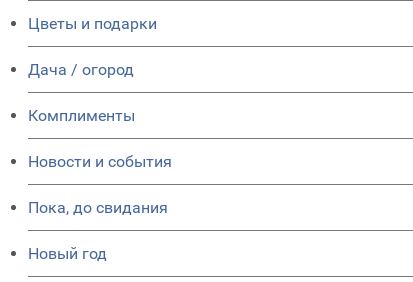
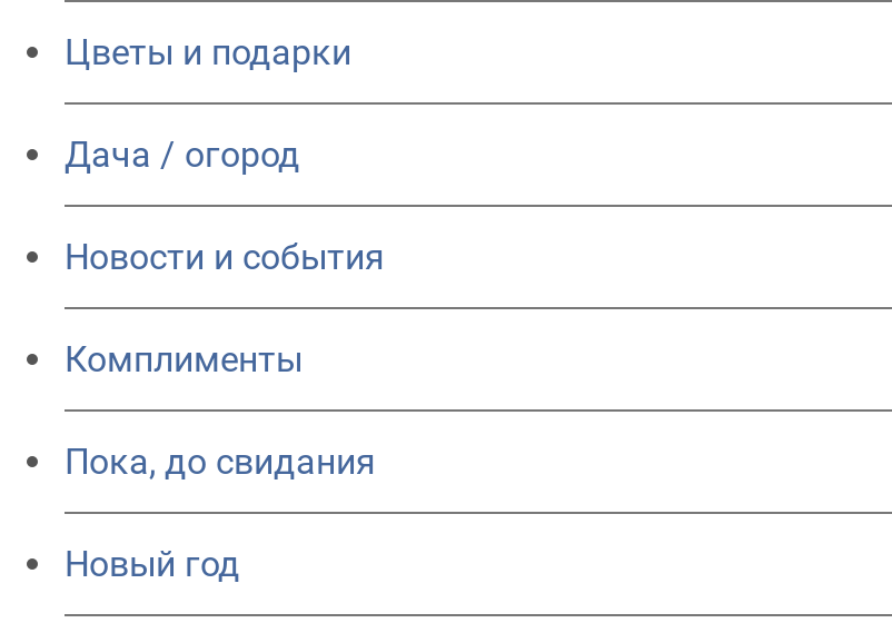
moved [28,106,135,125] -> [65,338,303,380]: Комплименты
moved [28,152,172,171] -> [65,236,385,278]: Новости и события

